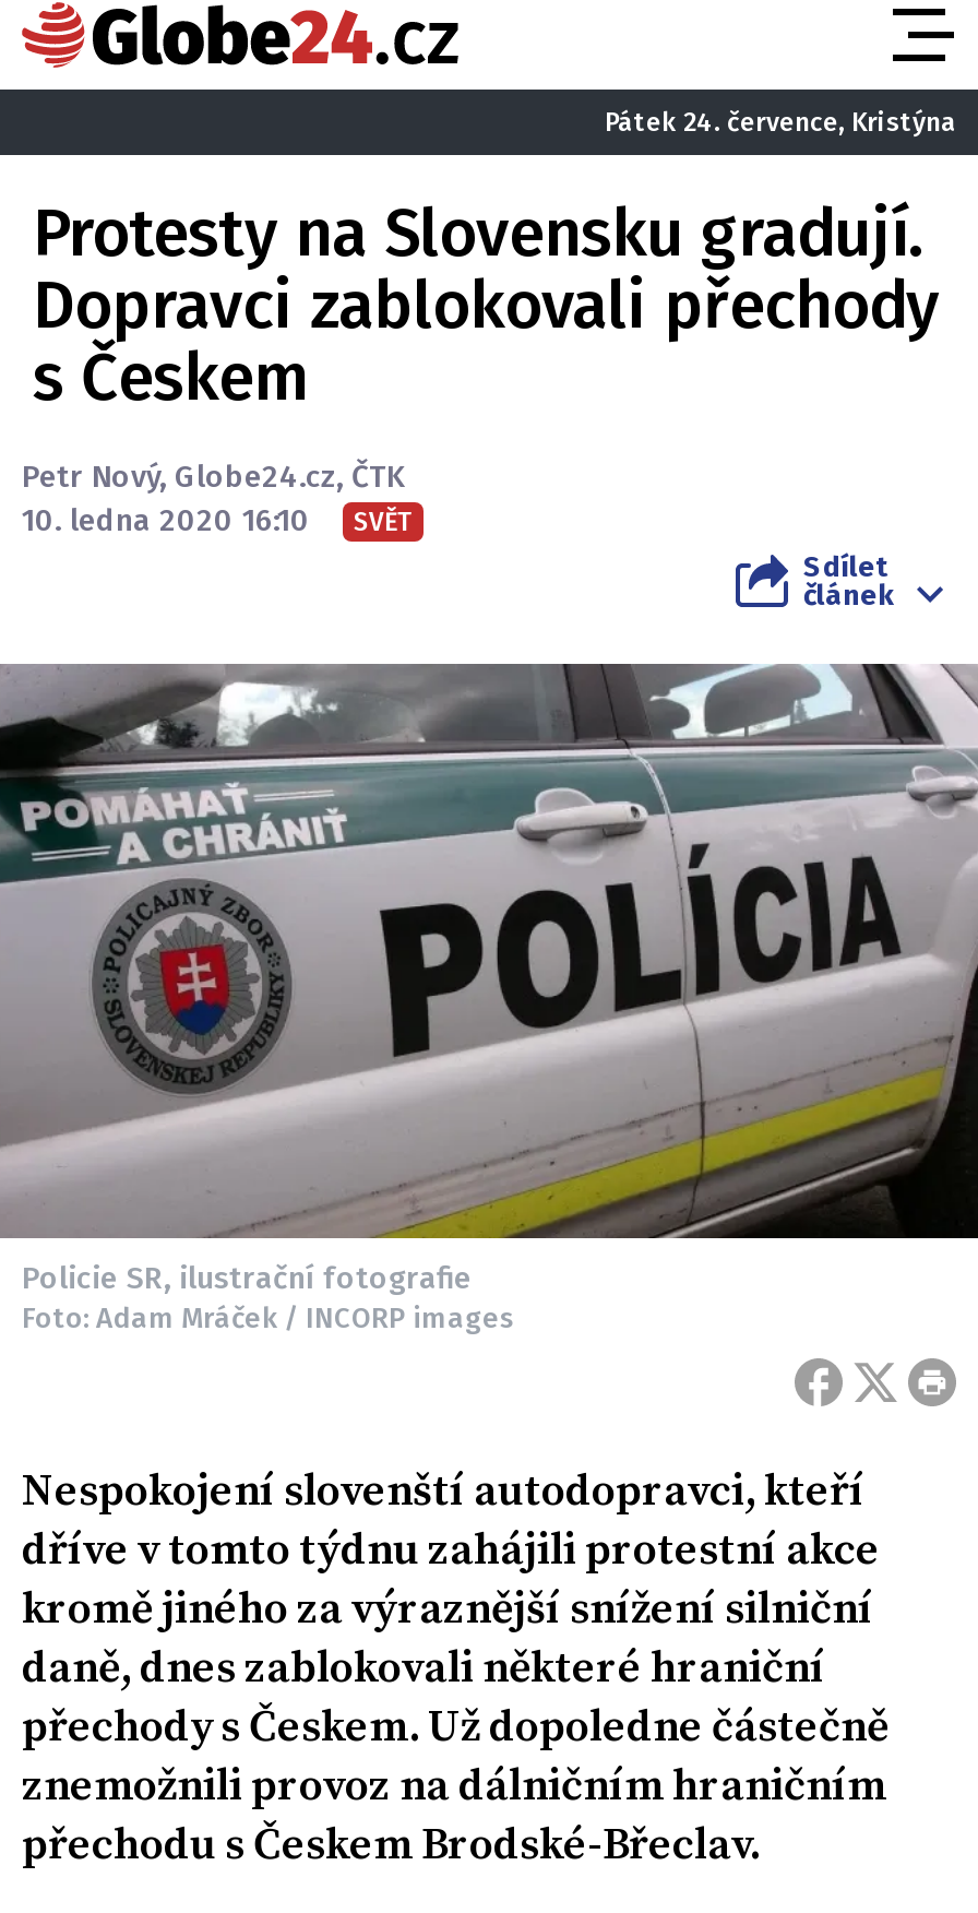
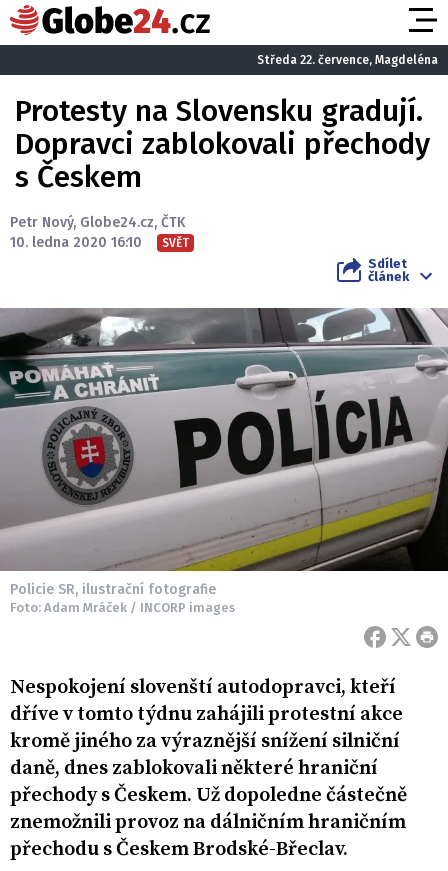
[605,106,956,136] Pátek 24. července, Kristýna -> [257,52,438,66] Středa 22. července, Magdeléna

